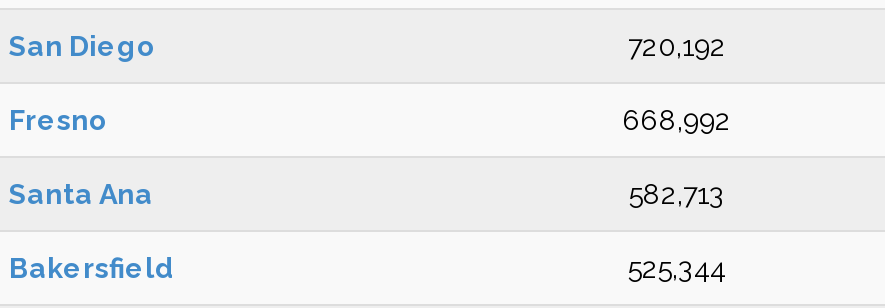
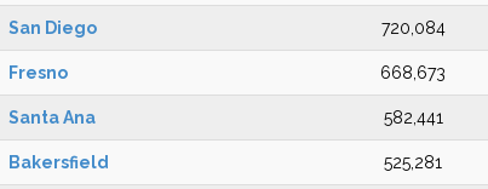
[628,30,726,62] 720,192 -> [381,18,445,38] 720,084
[623,104,731,136] 668,992 -> [380,63,446,82] 668,673
[629,178,725,210] 582,713 -> [383,108,443,127] 582,441
[628,252,726,284] 525,344 -> [384,153,442,172] 525,281

